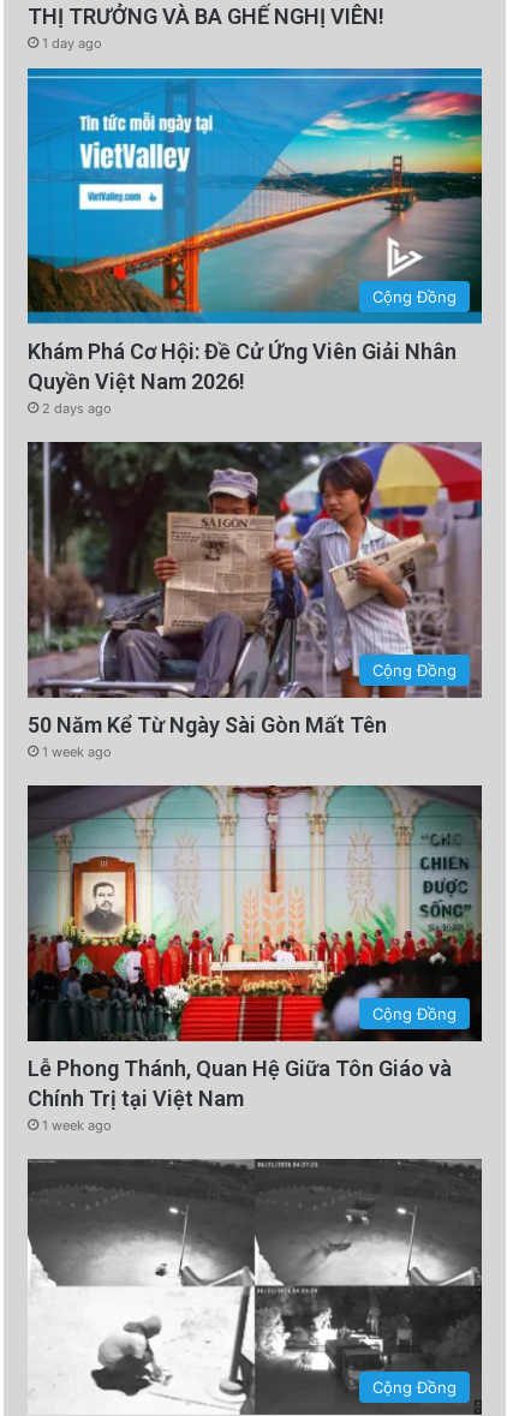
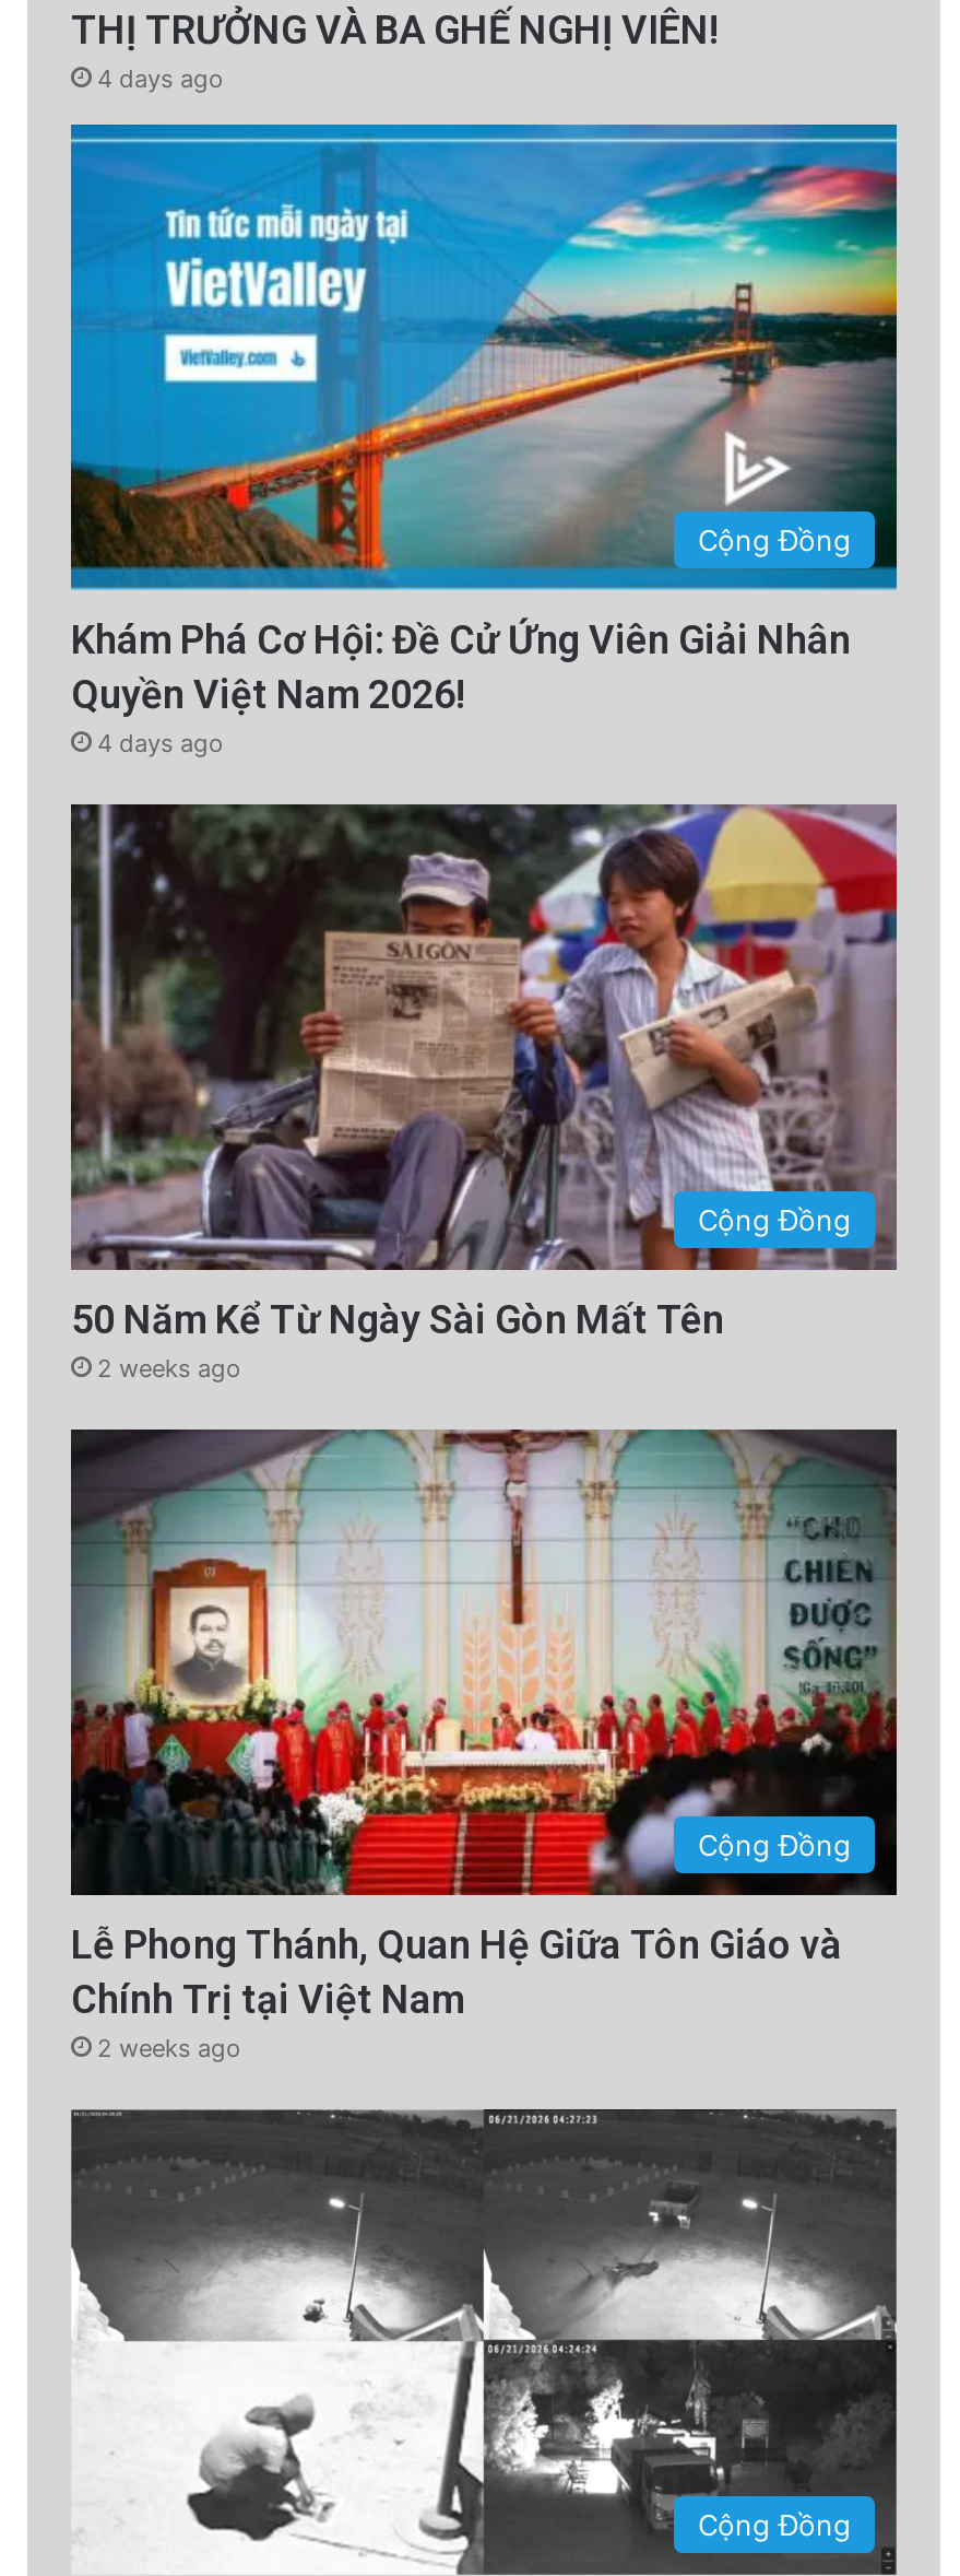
[42,34,102,51] 1 day ago -> [97,63,224,93] 4 days ago
[42,400,112,417] 2 days ago -> [97,727,224,758] 4 days ago
[42,743,112,760] 1 week ago -> [97,1353,241,1384] 2 weeks ago
[42,1117,112,1134] 1 week ago -> [97,2033,241,2064] 2 weeks ago

